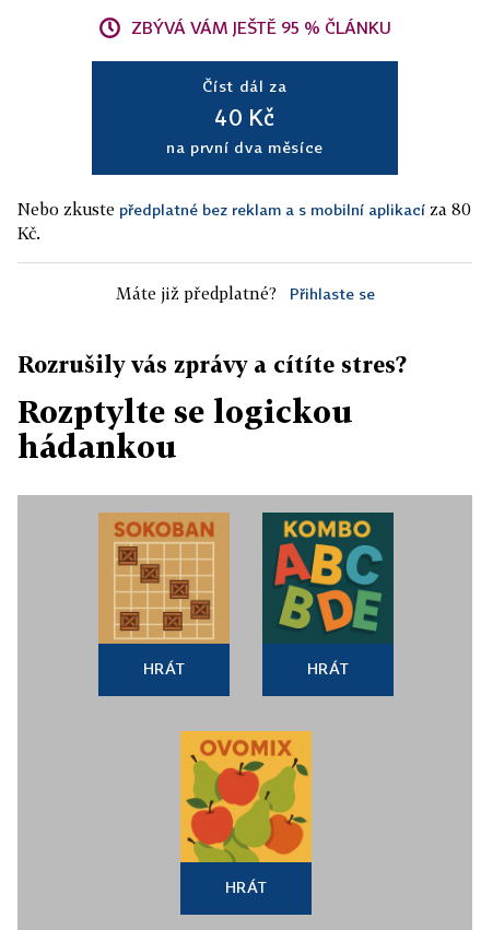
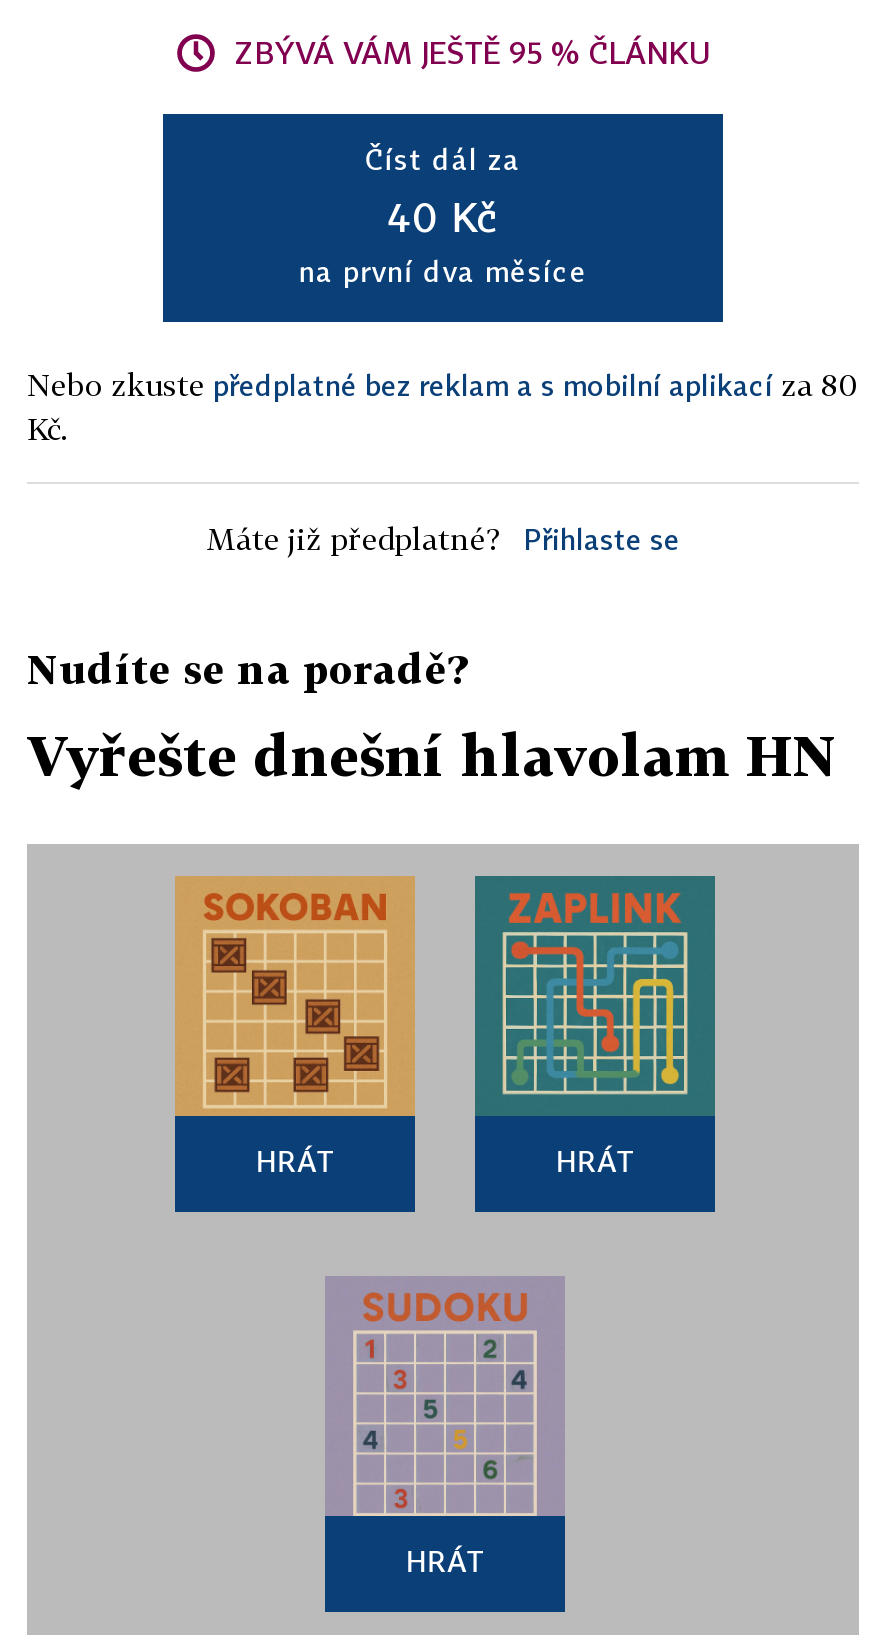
[17,351,407,377] Rozrušily vás zprávy a cítíte stres? -> [27,644,467,692] Nudíte se na poradě?
[17,393,353,464] Rozptylte se logickou | hádankou -> [27,722,837,788] Vyřešte dnešní hlavolam HN
[263,514,392,644] [image] -> [475,876,715,1116] [image]
[179,730,313,863] [image] -> [325,1276,565,1518] [image]

